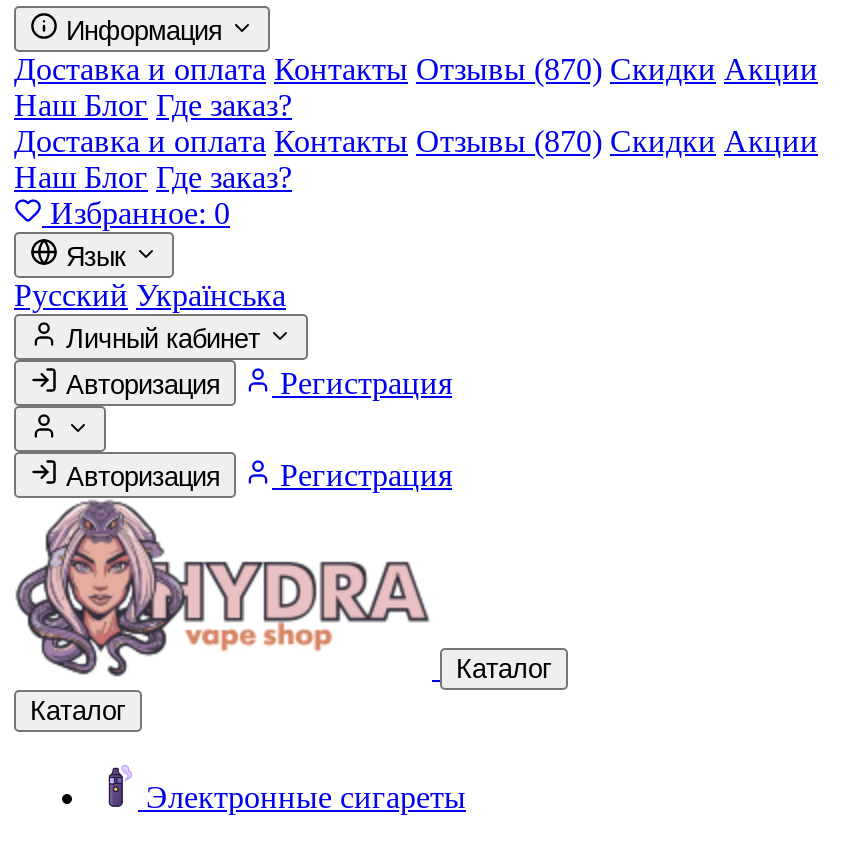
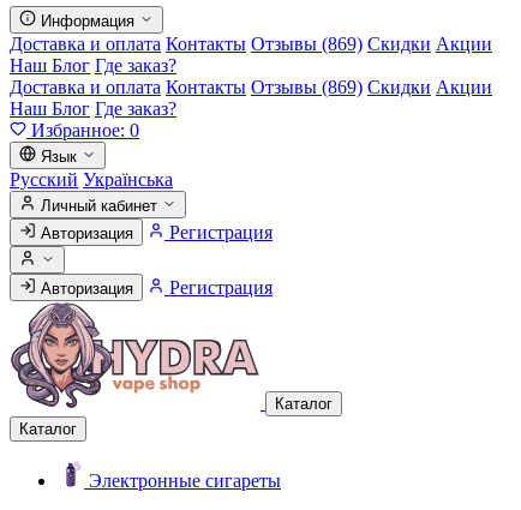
[14,52,818,86] Доставка и оплата Контакты Отзывы (870) Скидки Акции -> [10,34,492,54] Доставка и оплата Контакты Отзывы (869) Скидки Акции
[14,124,818,158] Доставка и оплата Контакты Отзывы (870) Скидки Акции -> [10,77,492,97] Доставка и оплата Контакты Отзывы (869) Скидки Акции

